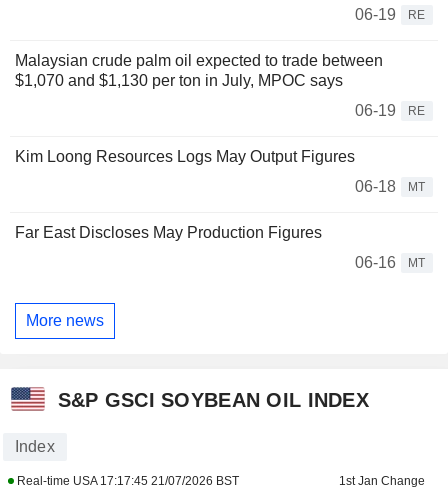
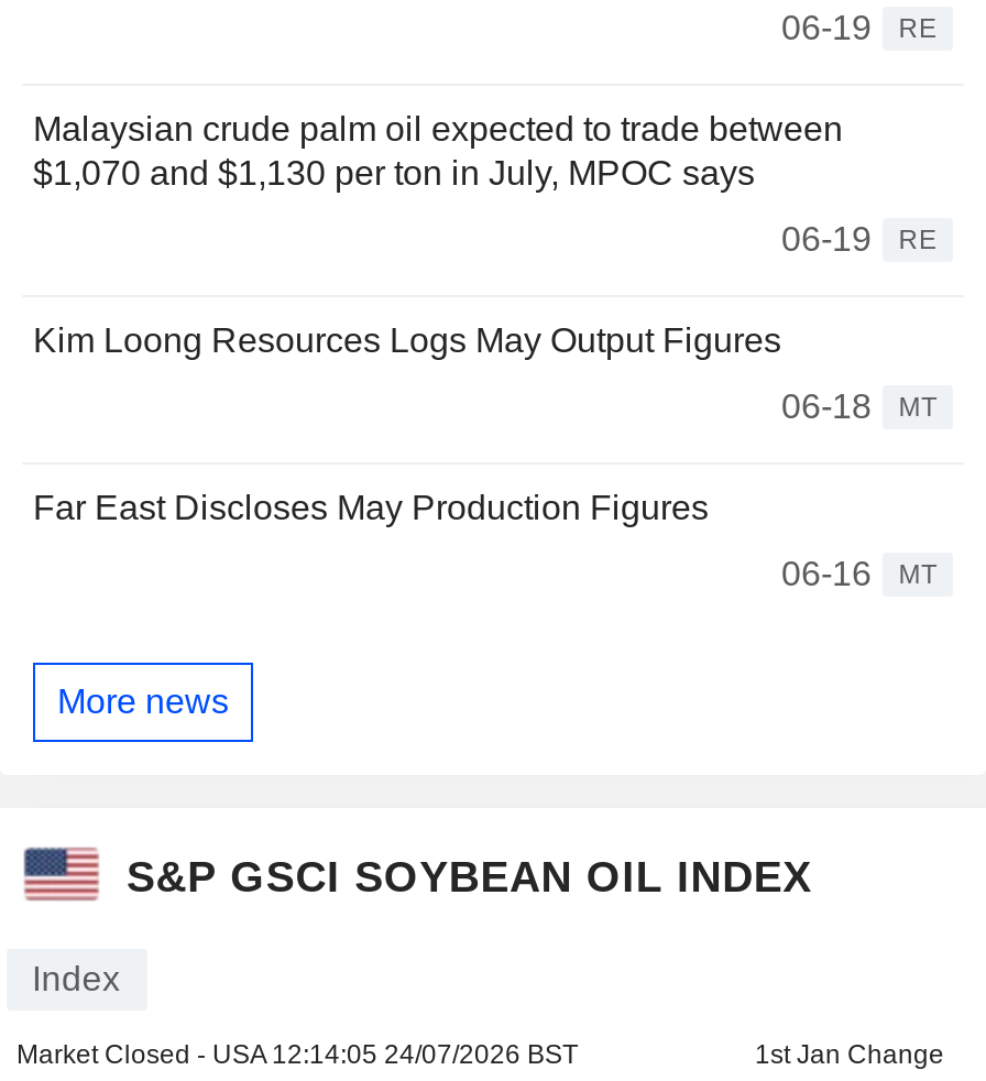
[13,474,238,488] Real-time USA 17:17:45 21/07/2026 BST -> [17,1038,578,1069] Market Closed - USA 12:14:05 24/07/2026 BST

